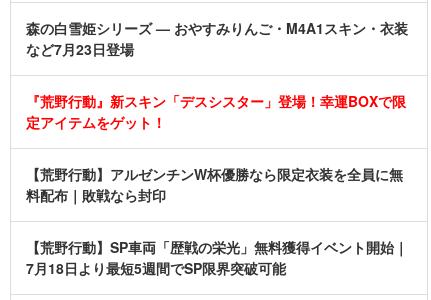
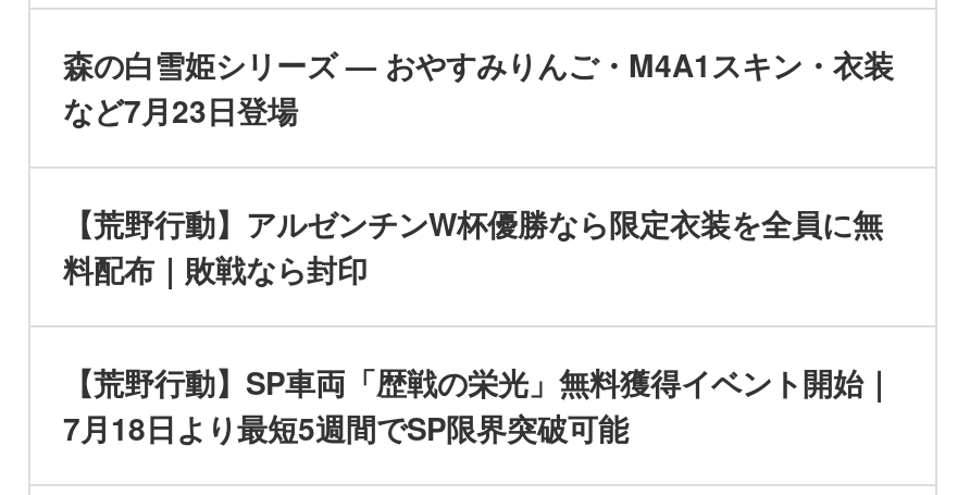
[26,91,406,132] 『荒野行動』新スキン「デスシスター」登場！幸運BOXで限 | 定アイテムをゲット！ -> none

